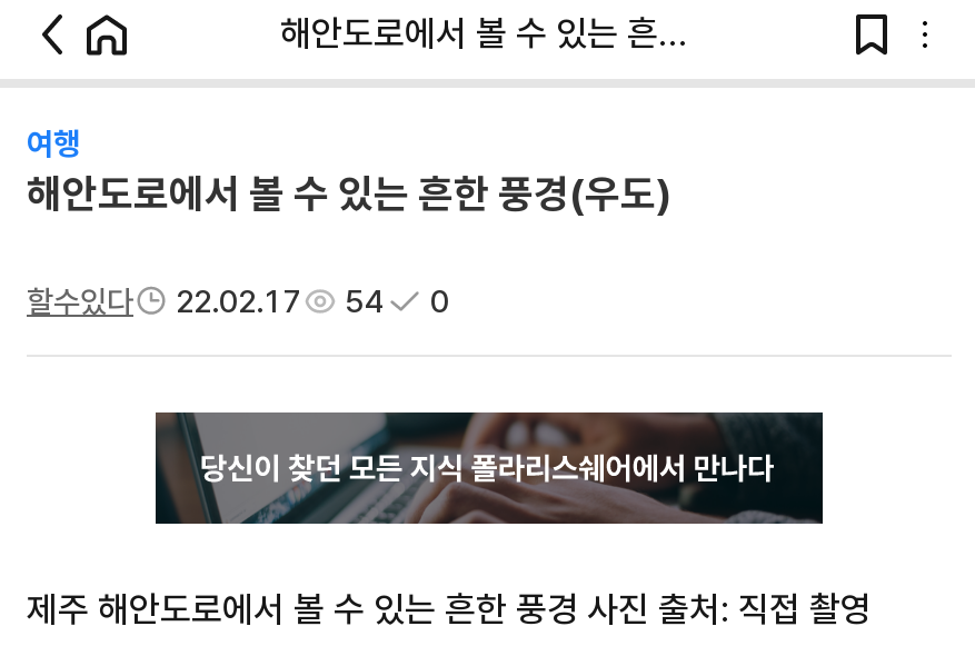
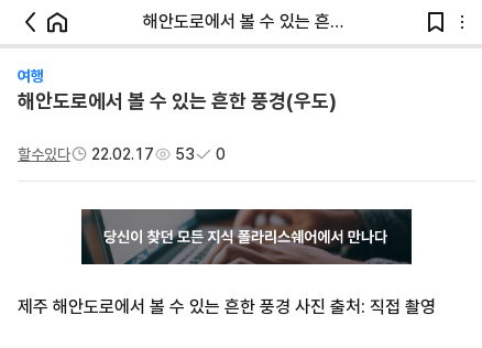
[27,284,449,319] 할수있다 22.02.17 54 0 -> [18,145,226,163] 할수있다 22.02.17 53 0

